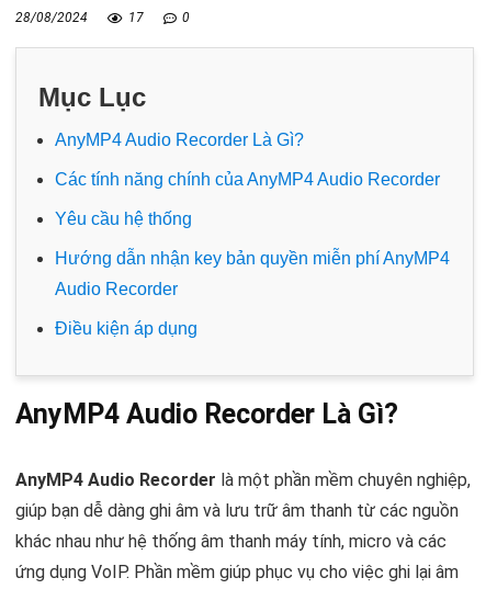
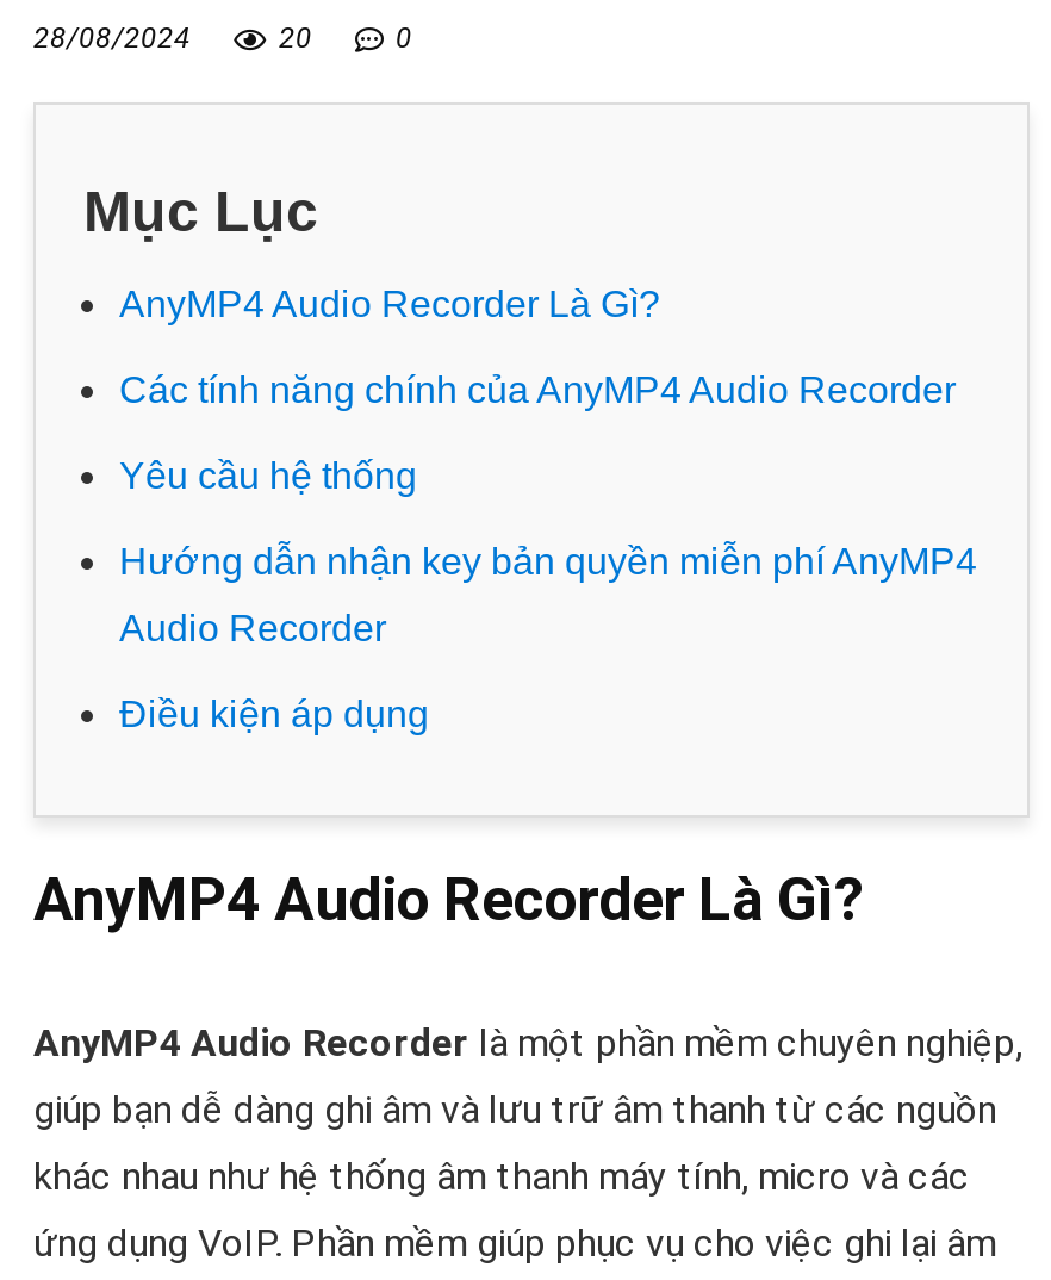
[128,10,144,25] 17 -> [279,21,312,55] 20

